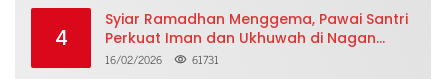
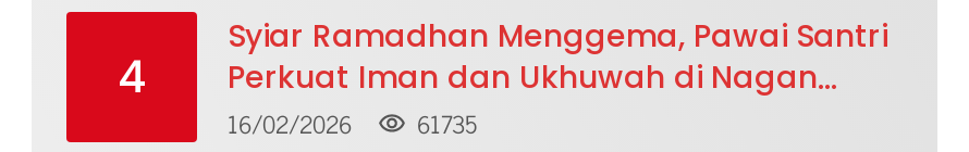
[192,50,219,68] 61731 -> [417,104,478,143] 61735

